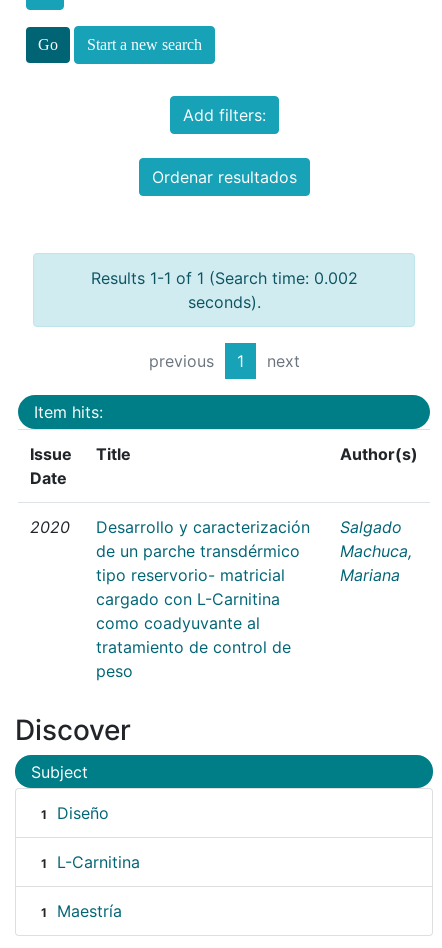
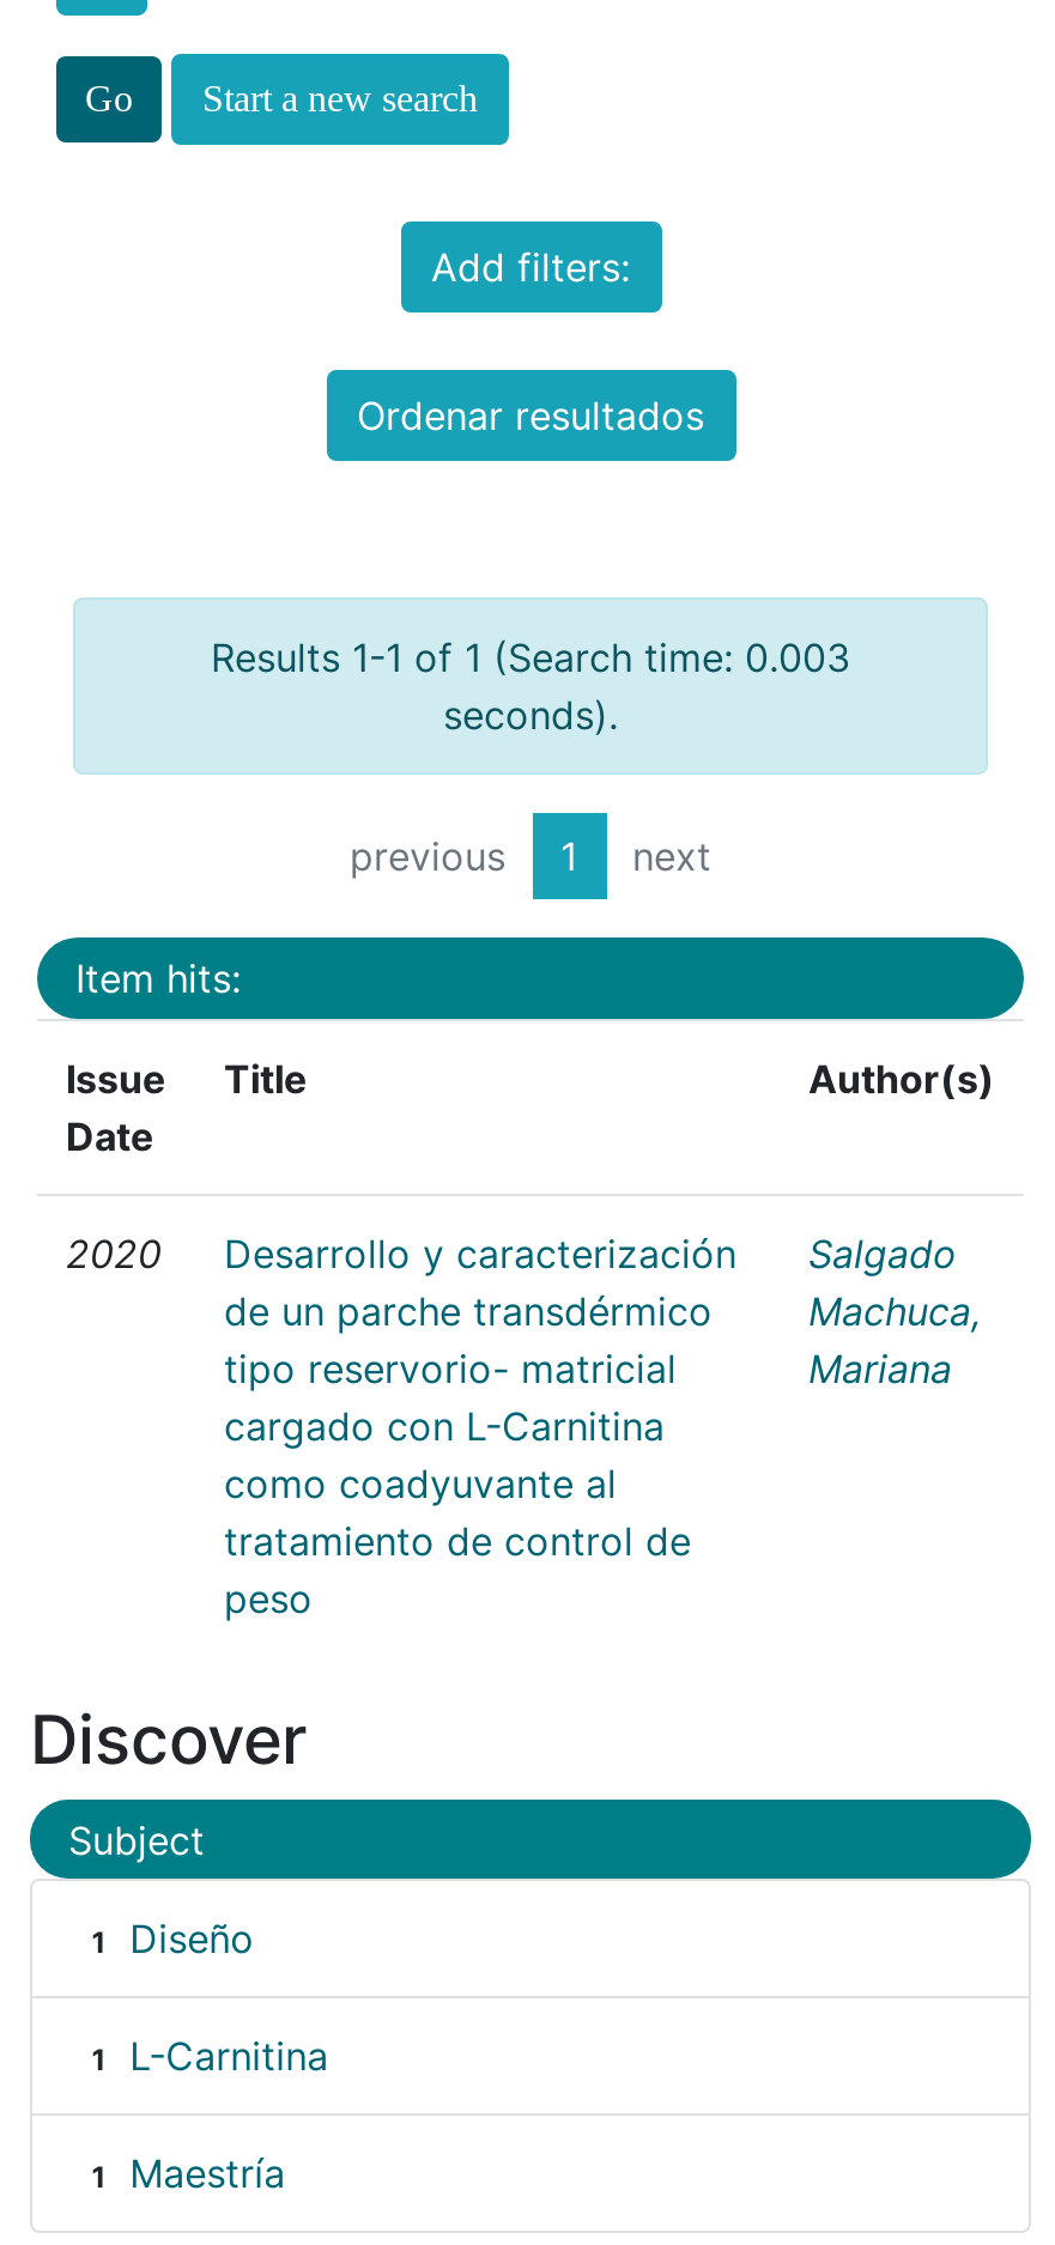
[90,268,357,288] Results 1-1 of 1 (Search time: 0.002 -> [211,634,850,682] Results 1-1 of 1 (Search time: 0.003

